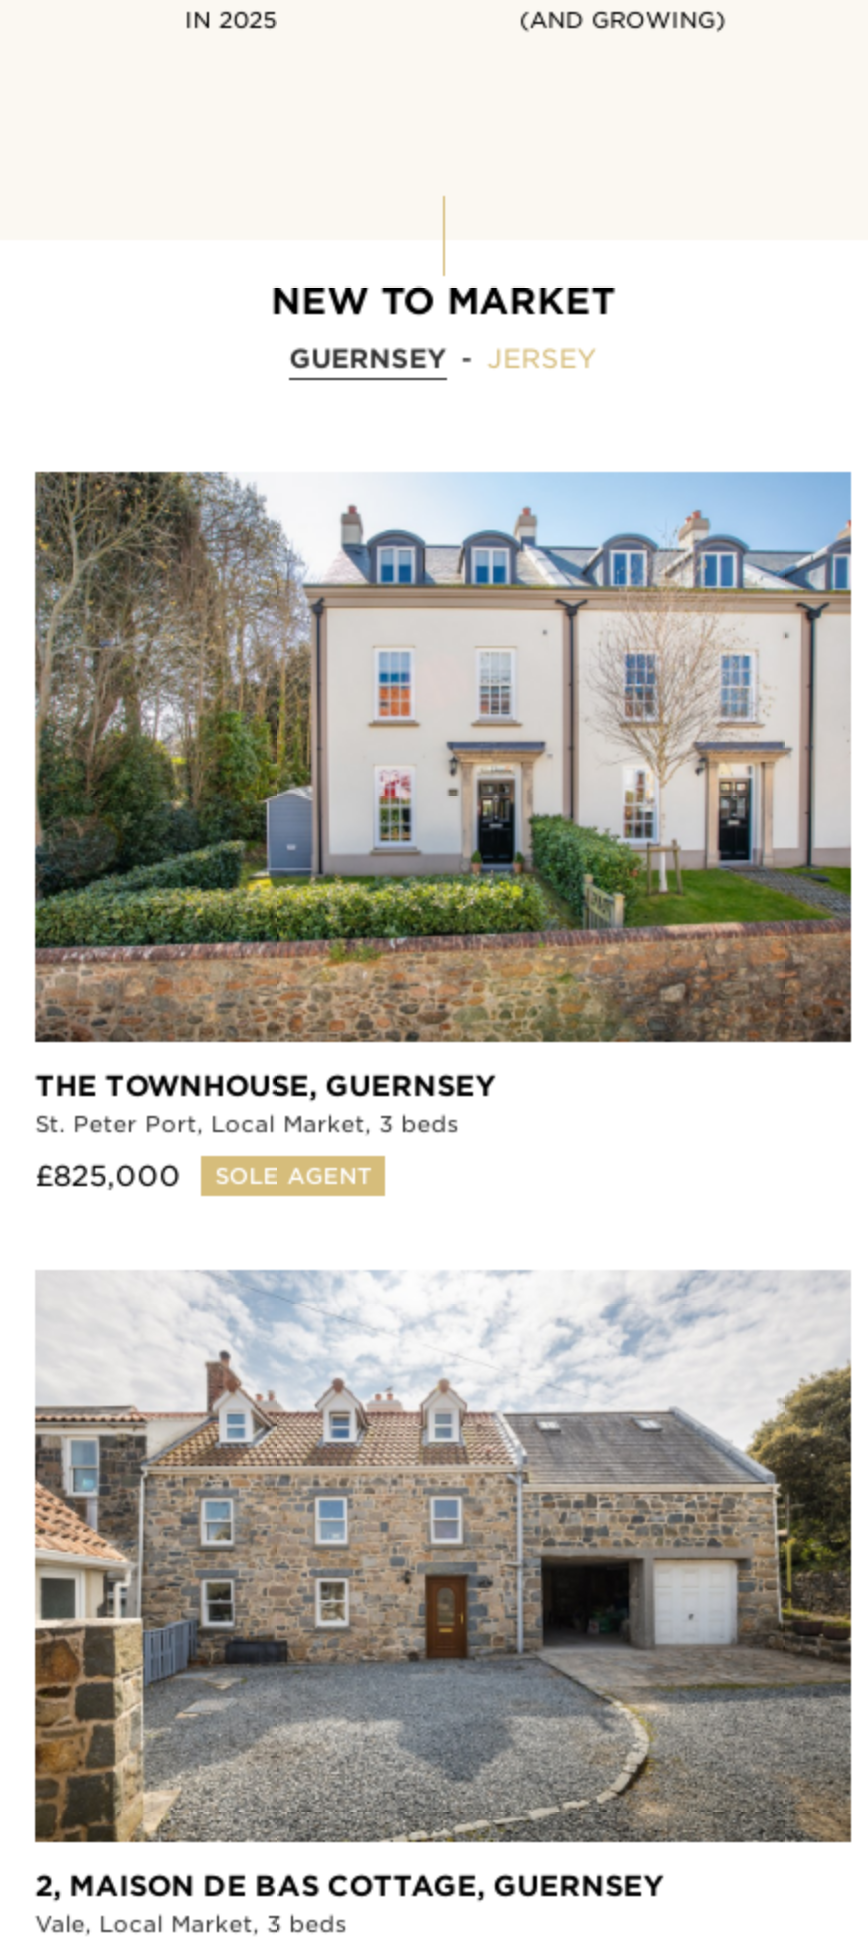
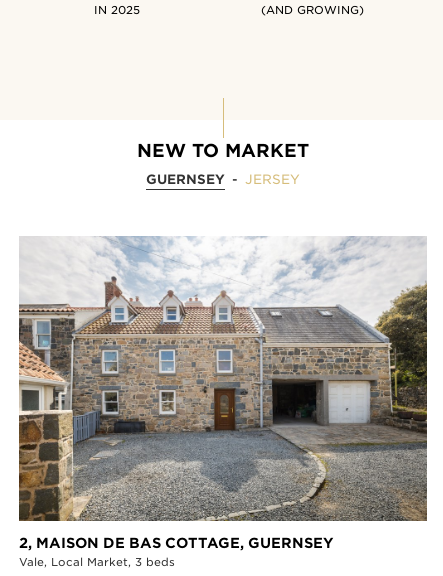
[33,470,853,1192] [image] | THE TOWNHOUSE, GUERNSEY | St. Peter Port, Local Market, 3 beds | £825,000 | SOLE AGENT -> none

